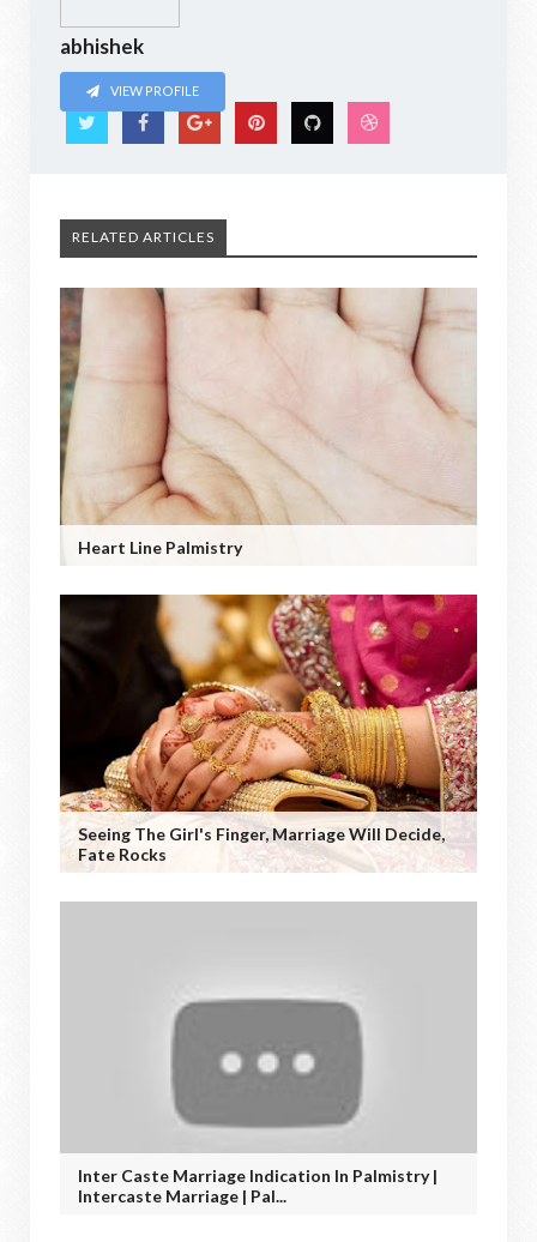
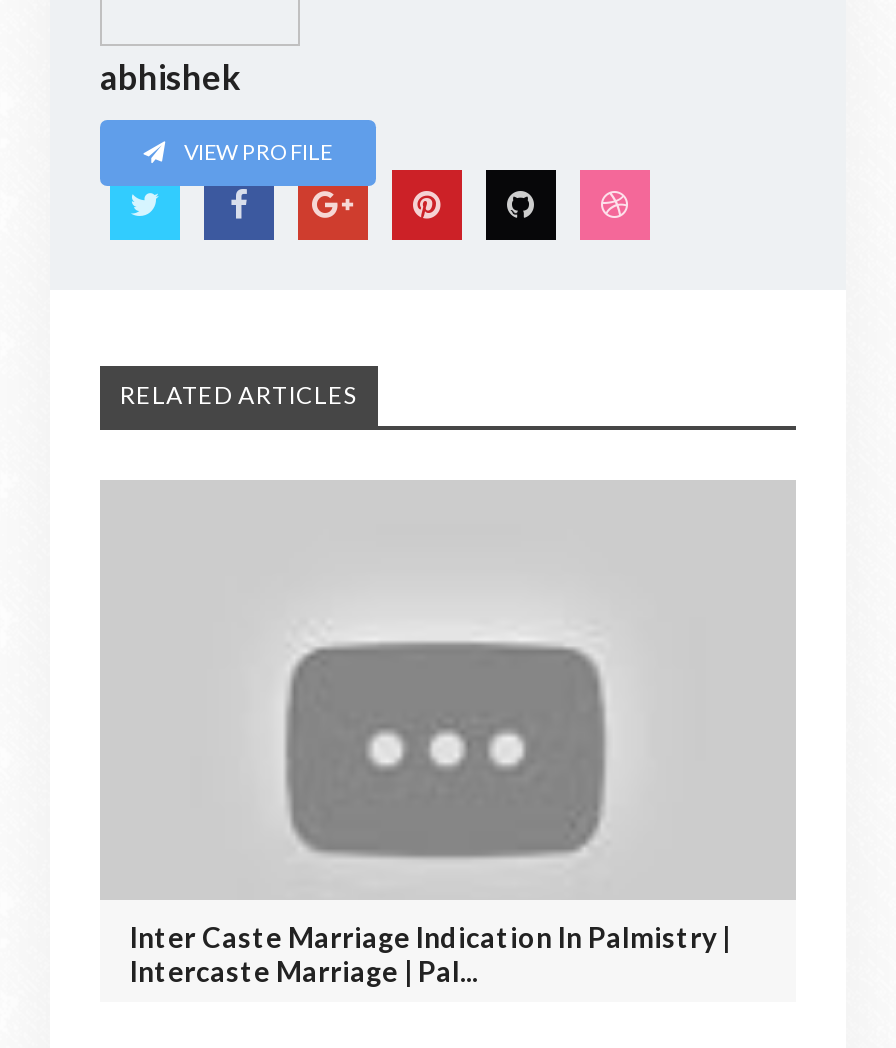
[60,288,476,557] [image] | Heart Line Palmistry -> none
[59,593,478,872] [image] | Seeing The Girl's Finger, Marriage Will Decide, | Fate Rocks -> none

